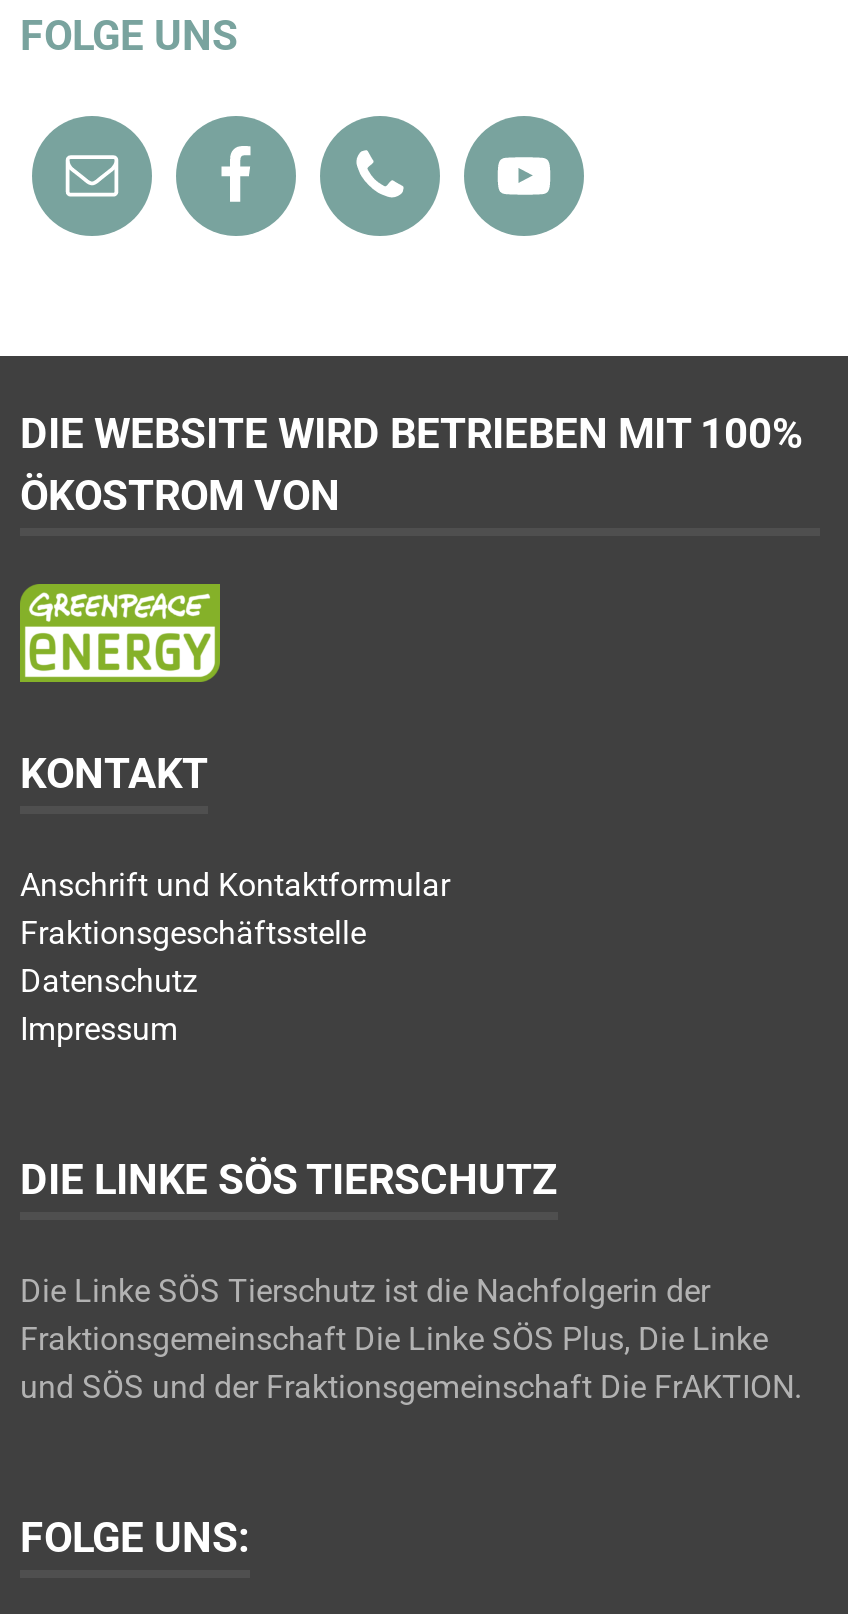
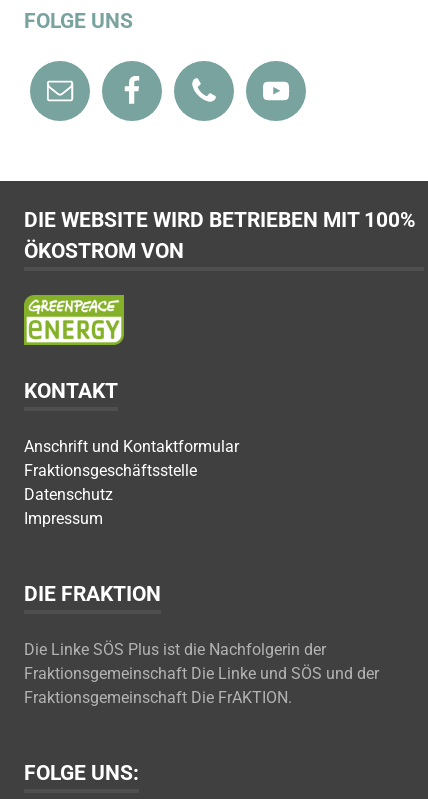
[20,1157,558,1205] DIE LINKE SÖS TIERSCHUTZ -> [24,582,161,606] DIE FRAKTION
[20,1273,802,1407] Die Linke SÖS Tierschutz ist die Nachfolgerin der | Fraktionsgemeinschaft Die Linke SÖS Plus, Die Linke | und SÖS und der Fraktionsgemeinschaft Die FrAKTION. -> [24,640,379,707] Die Linke SÖS Plus ist die Nachfolgerin der | Fraktionsgemeinschaft Die Linke und SÖS und der | Fraktionsgemeinschaft Die FrAKTION.

